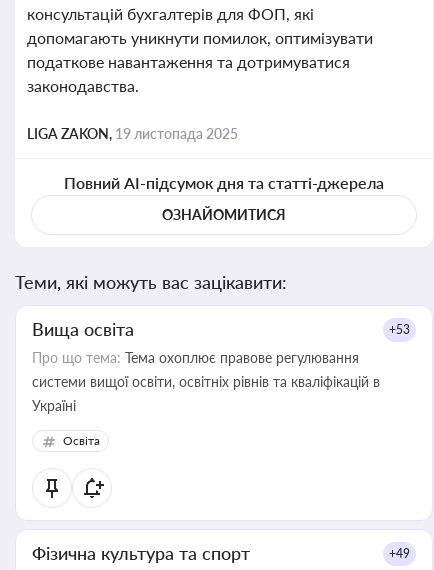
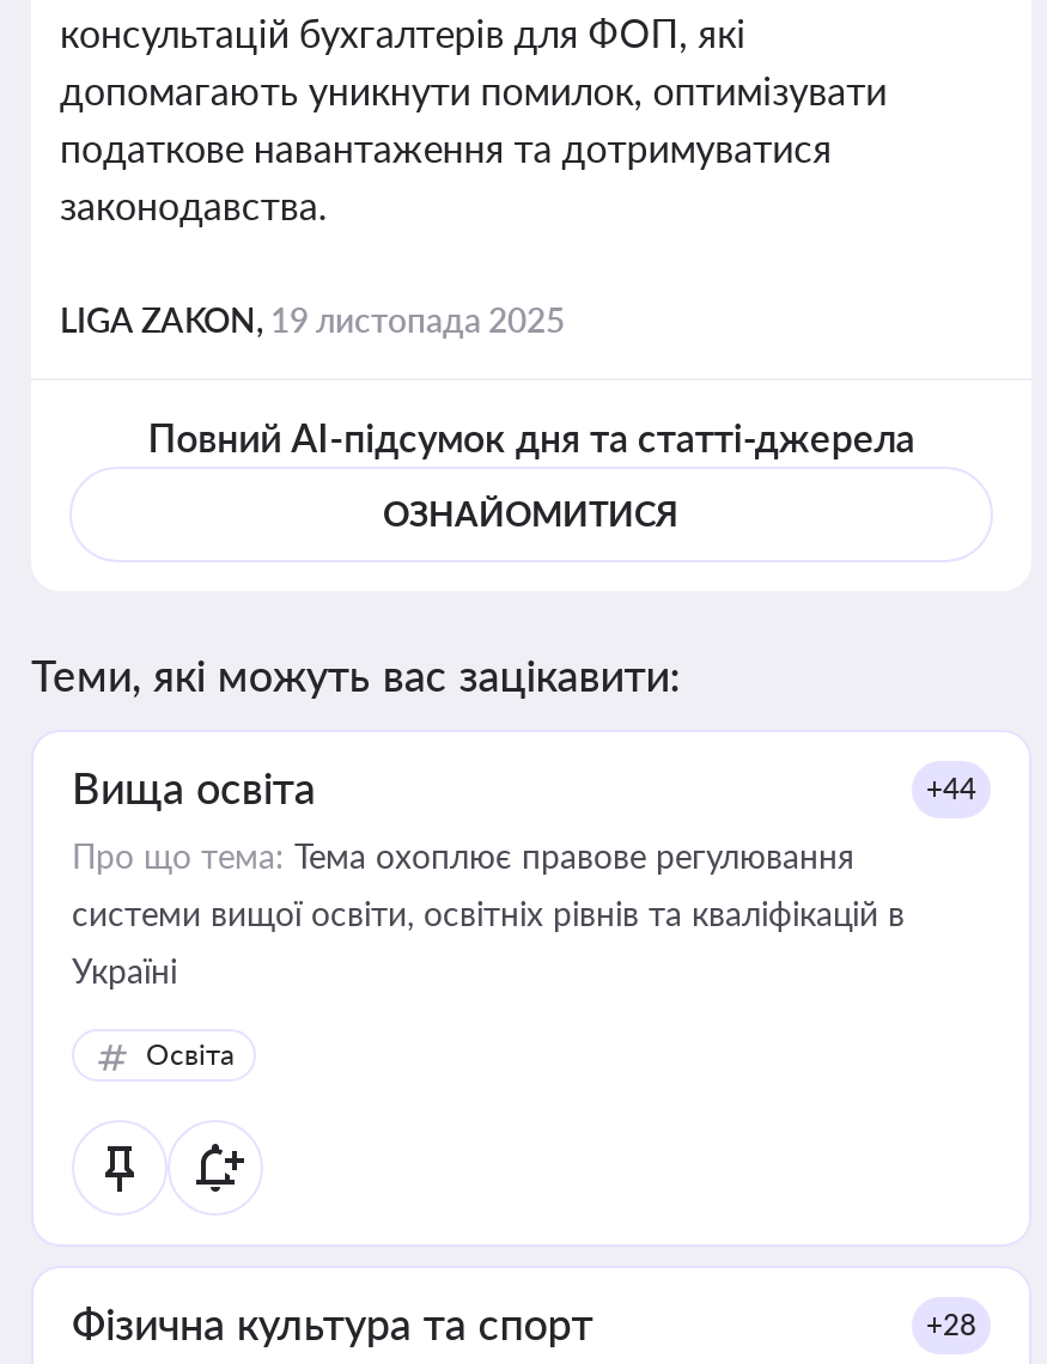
[389,322,410,337] +53 -> [926,771,976,806] +44
[389,546,410,561] +49 -> [926,1307,976,1342] +28

